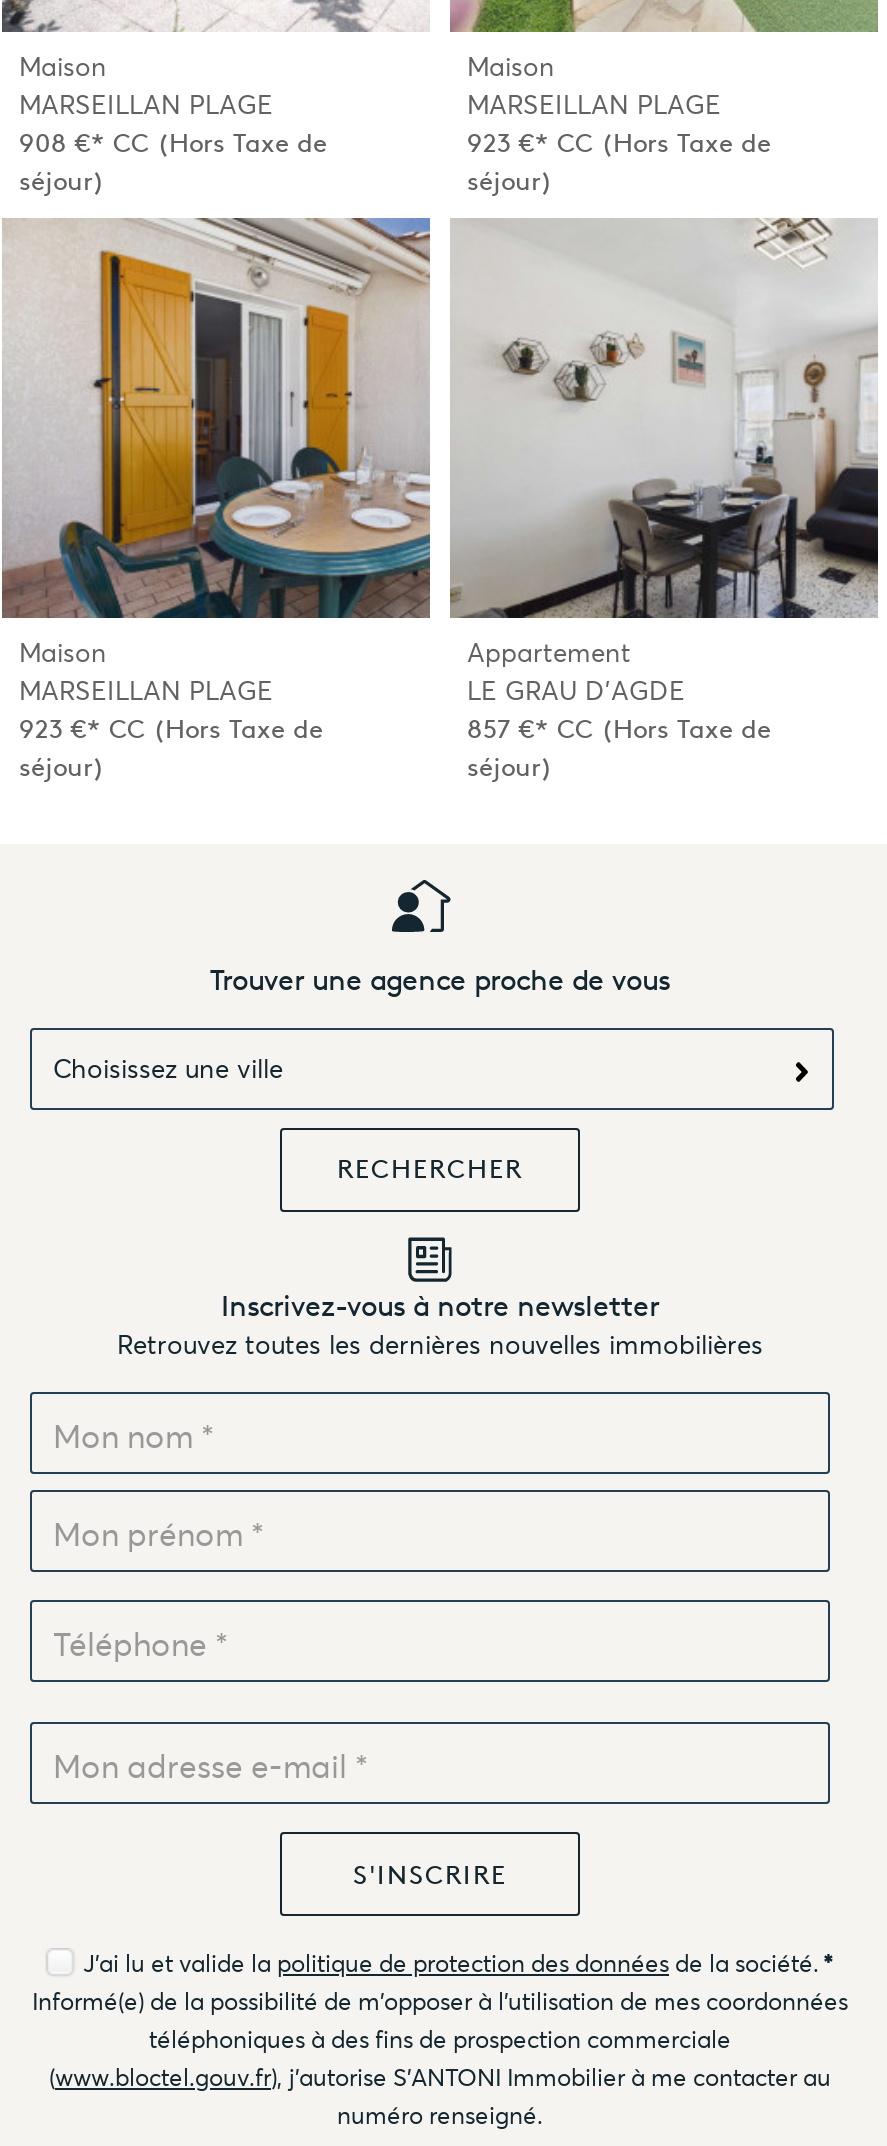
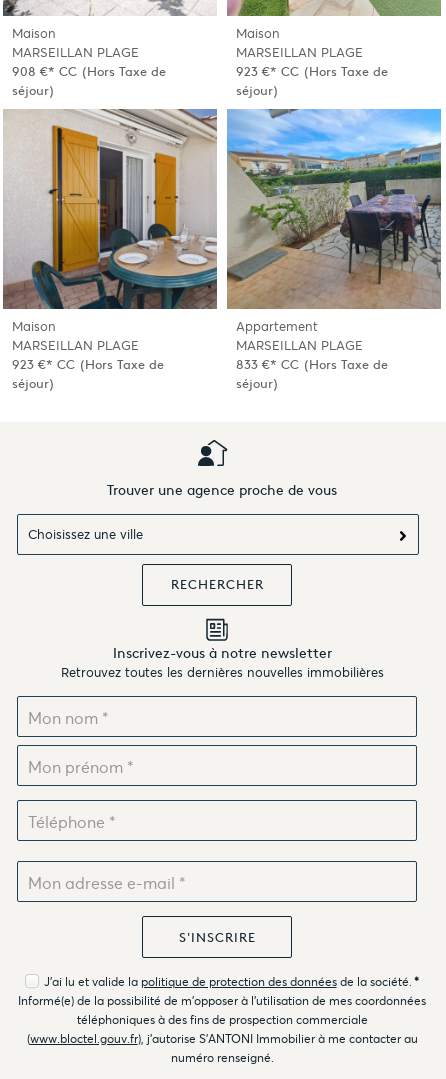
[450,216,878,745] [image] | LE GRAU D'AGDE | 857 €* CC (Hors Taxe de -> [226,108,442,372] [image] | MARSEILLAN PLAGE | 833 €* CC (Hors Taxe de

